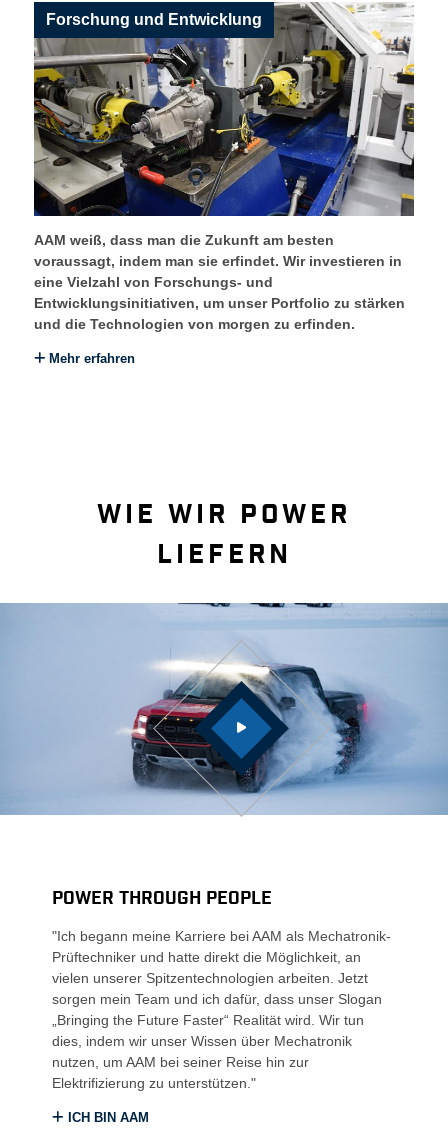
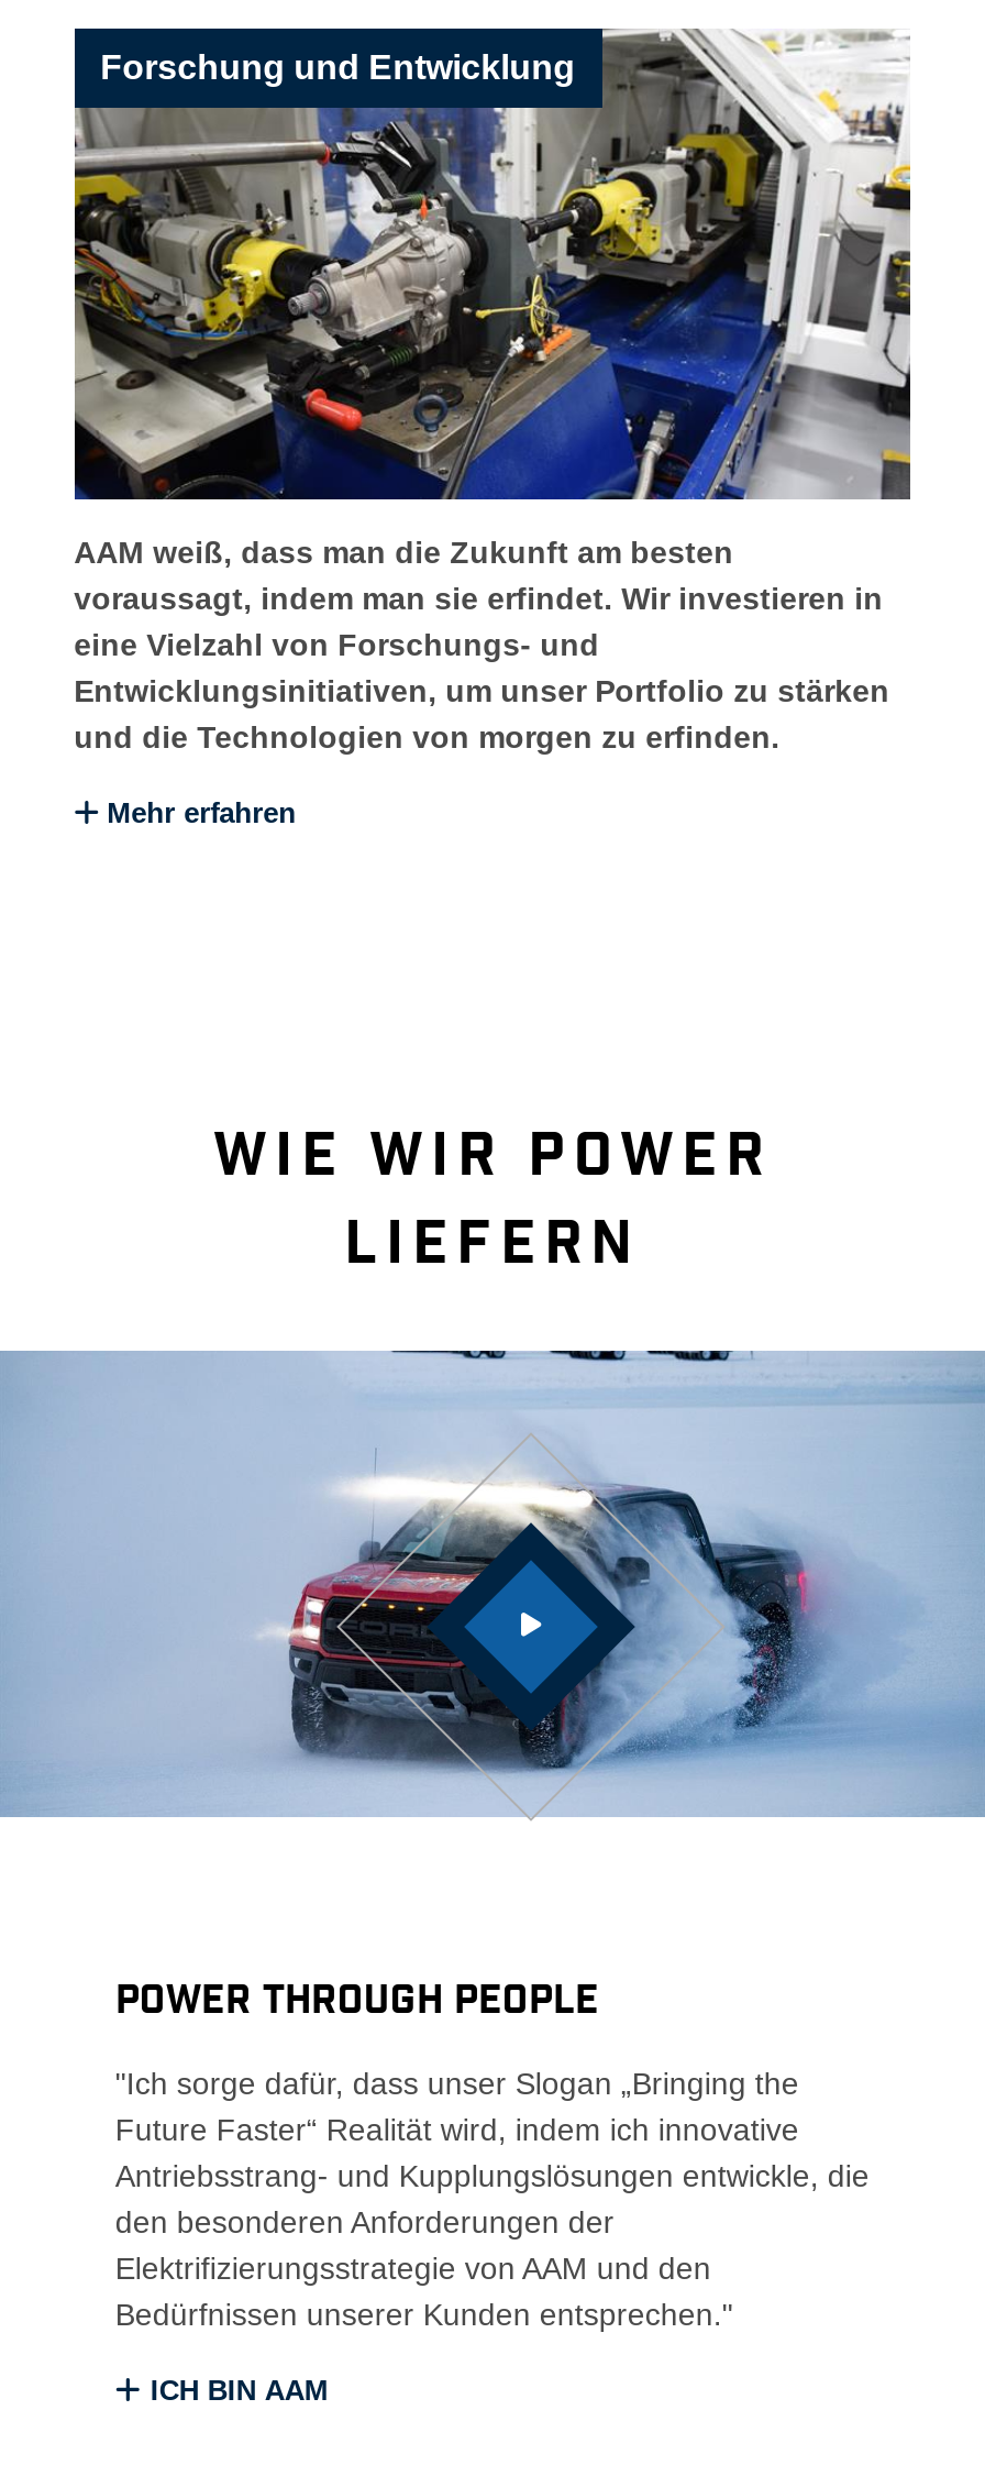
[52,928,391,1091] "Ich begann meine Karriere bei AAM als Mechatronik- | Prüftechniker und hatte direkt die Möglichkeit, an | vielen unserer Spitzentechnologien arbeiten. Jetzt | sorgen mein Team und ich dafür, dass unser Slogan | „Bringing the Future Faster“ Realität wird. Wir tun | dies, indem wir unser Wissen über Mechatronik | nutzen, um AAM bei seiner Reise hin zur | Elektrifizierung zu unterstützen." -> [115,2066,869,2332] "Ich sorge dafür, dass unser Slogan „Bringing the | Future Faster“ Realität wird, indem ich innovative | Antriebsstrang- und Kupplungslösungen entwickle, die | den besonderen Anforderungen der | Elektrifizierungsstrategie von AAM und den | Bedürfnissen unserer Kunden entsprechen."

